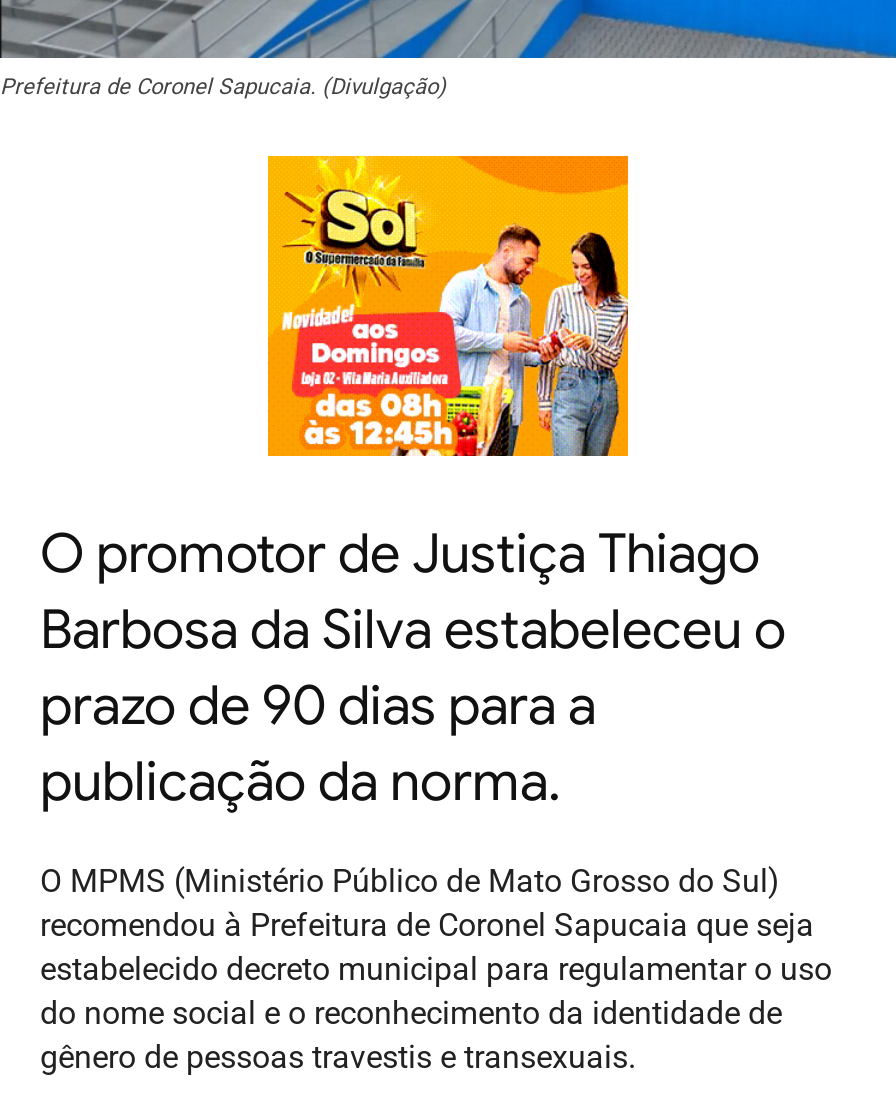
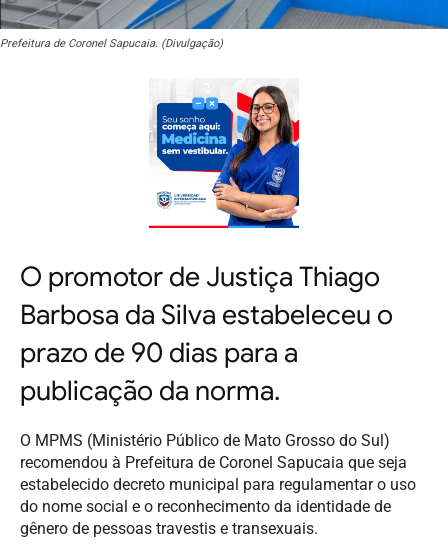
[266,154,630,458] [image] -> [134,78,314,229] [image]

